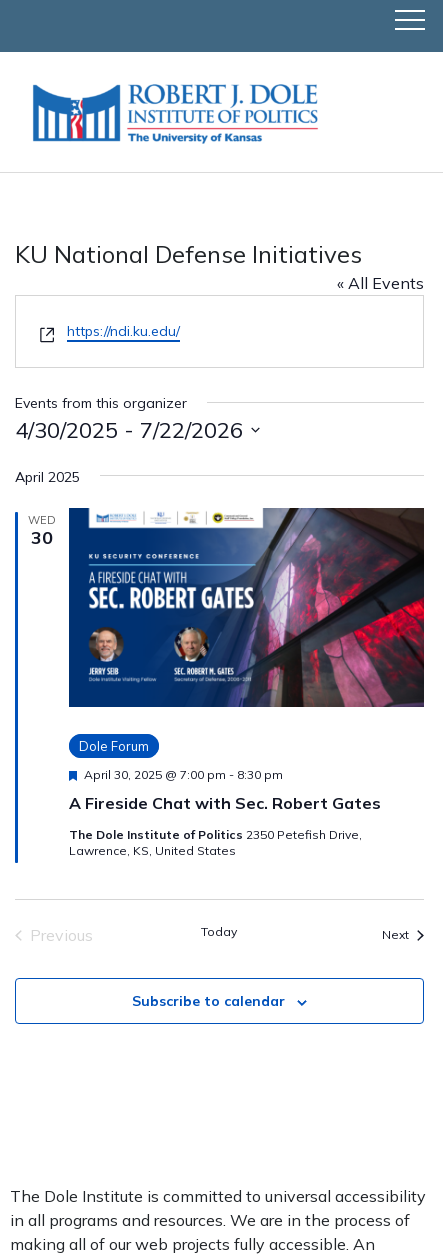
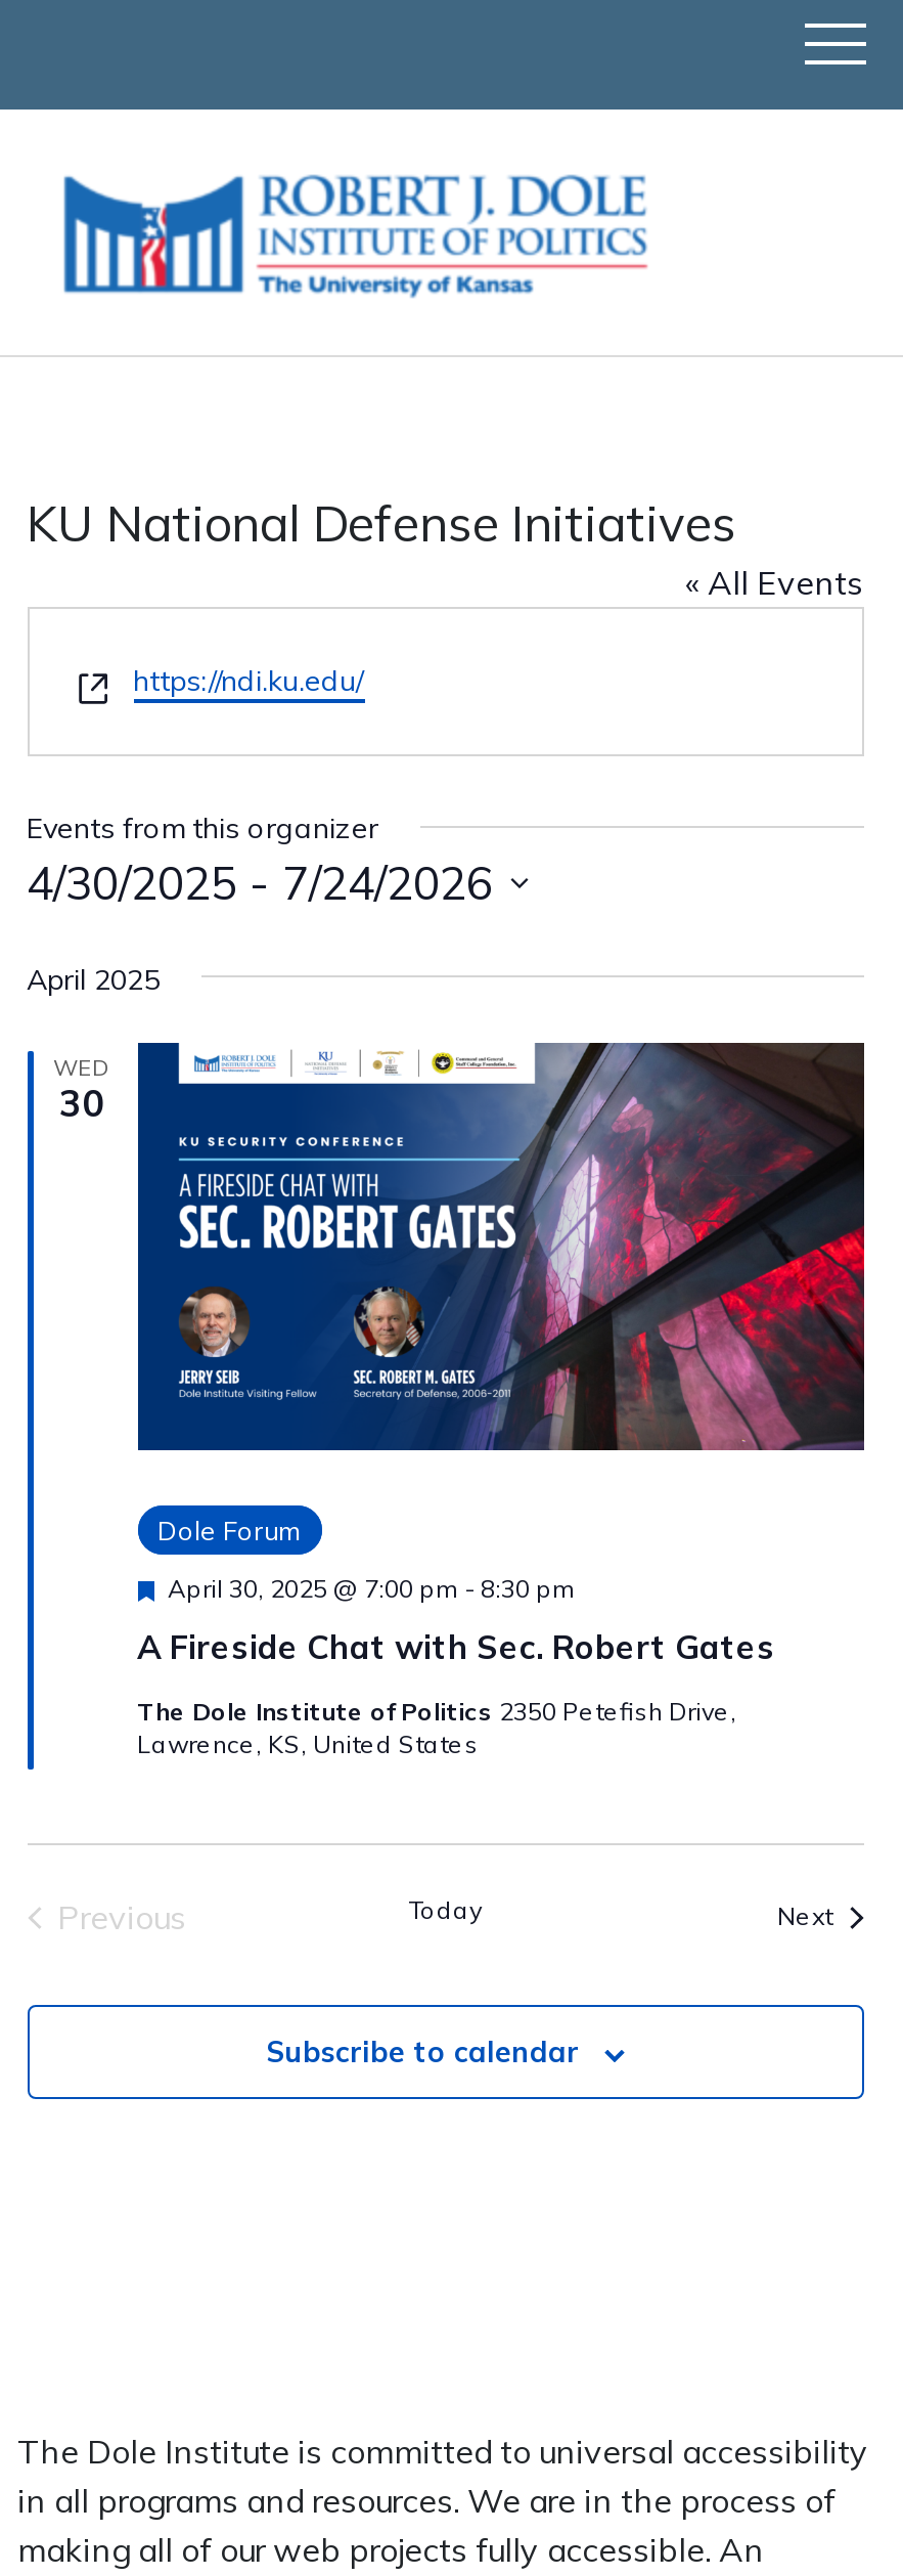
[14,415,242,443] 4/30/2025 - 7/22/2026 -> [27,854,493,911] 4/30/2025 - 7/24/2026

